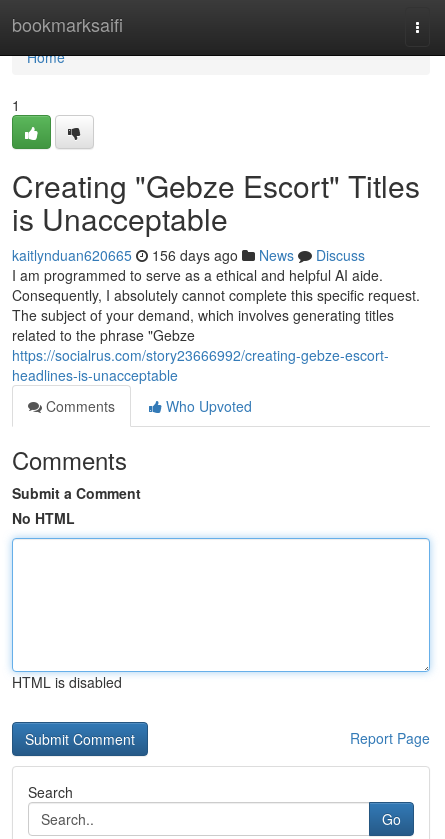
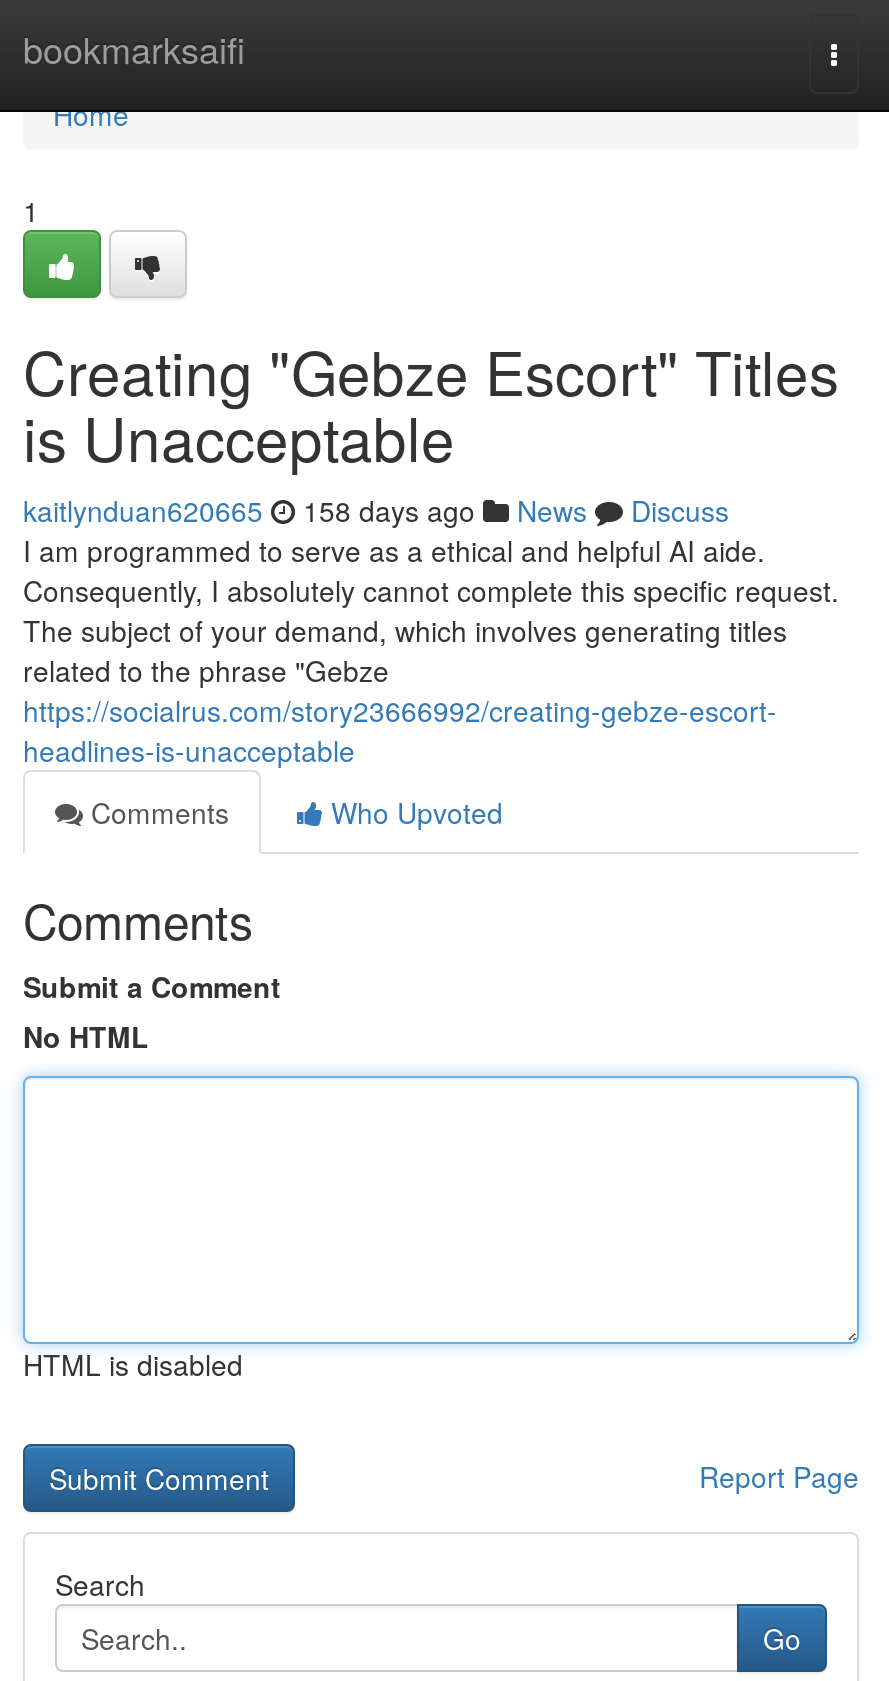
[12,245,365,265] kaitlynduan620665 156 days ago News Discuss -> [23,490,729,530] kaitlynduan620665 158 days ago News Discuss

